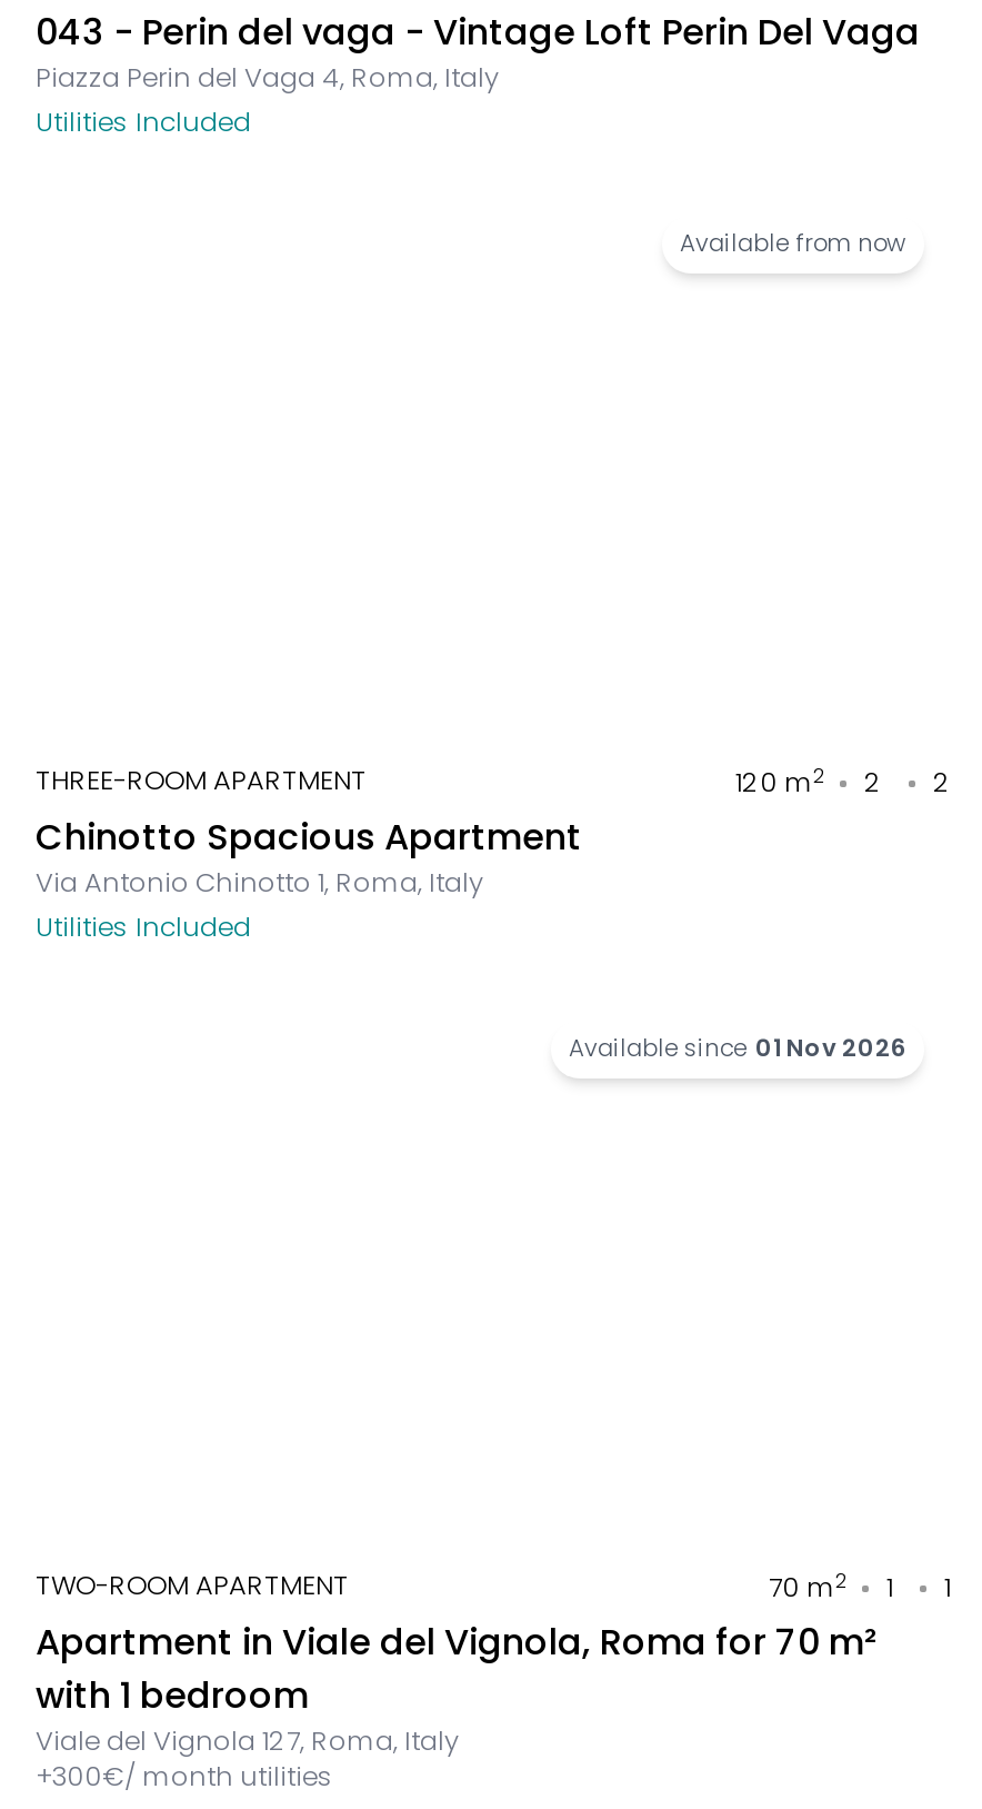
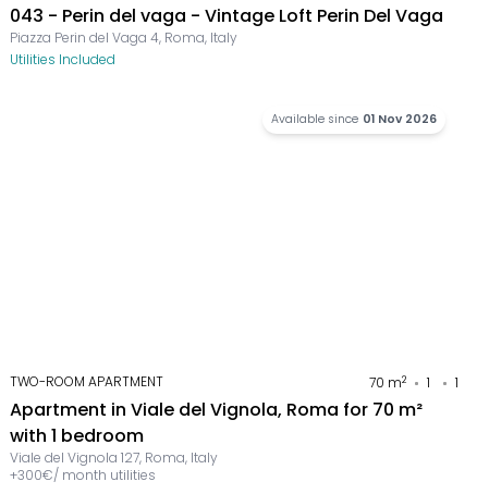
[680,227,906,260] Available from now -> none
[36,761,951,945] THREE-ROOM APARTMENT | 120 m2 | 2 | 2 | Chinotto Spacious Apartment | Via Antonio Chinotto 1, Roma, Italy | Utilities Included -> none

